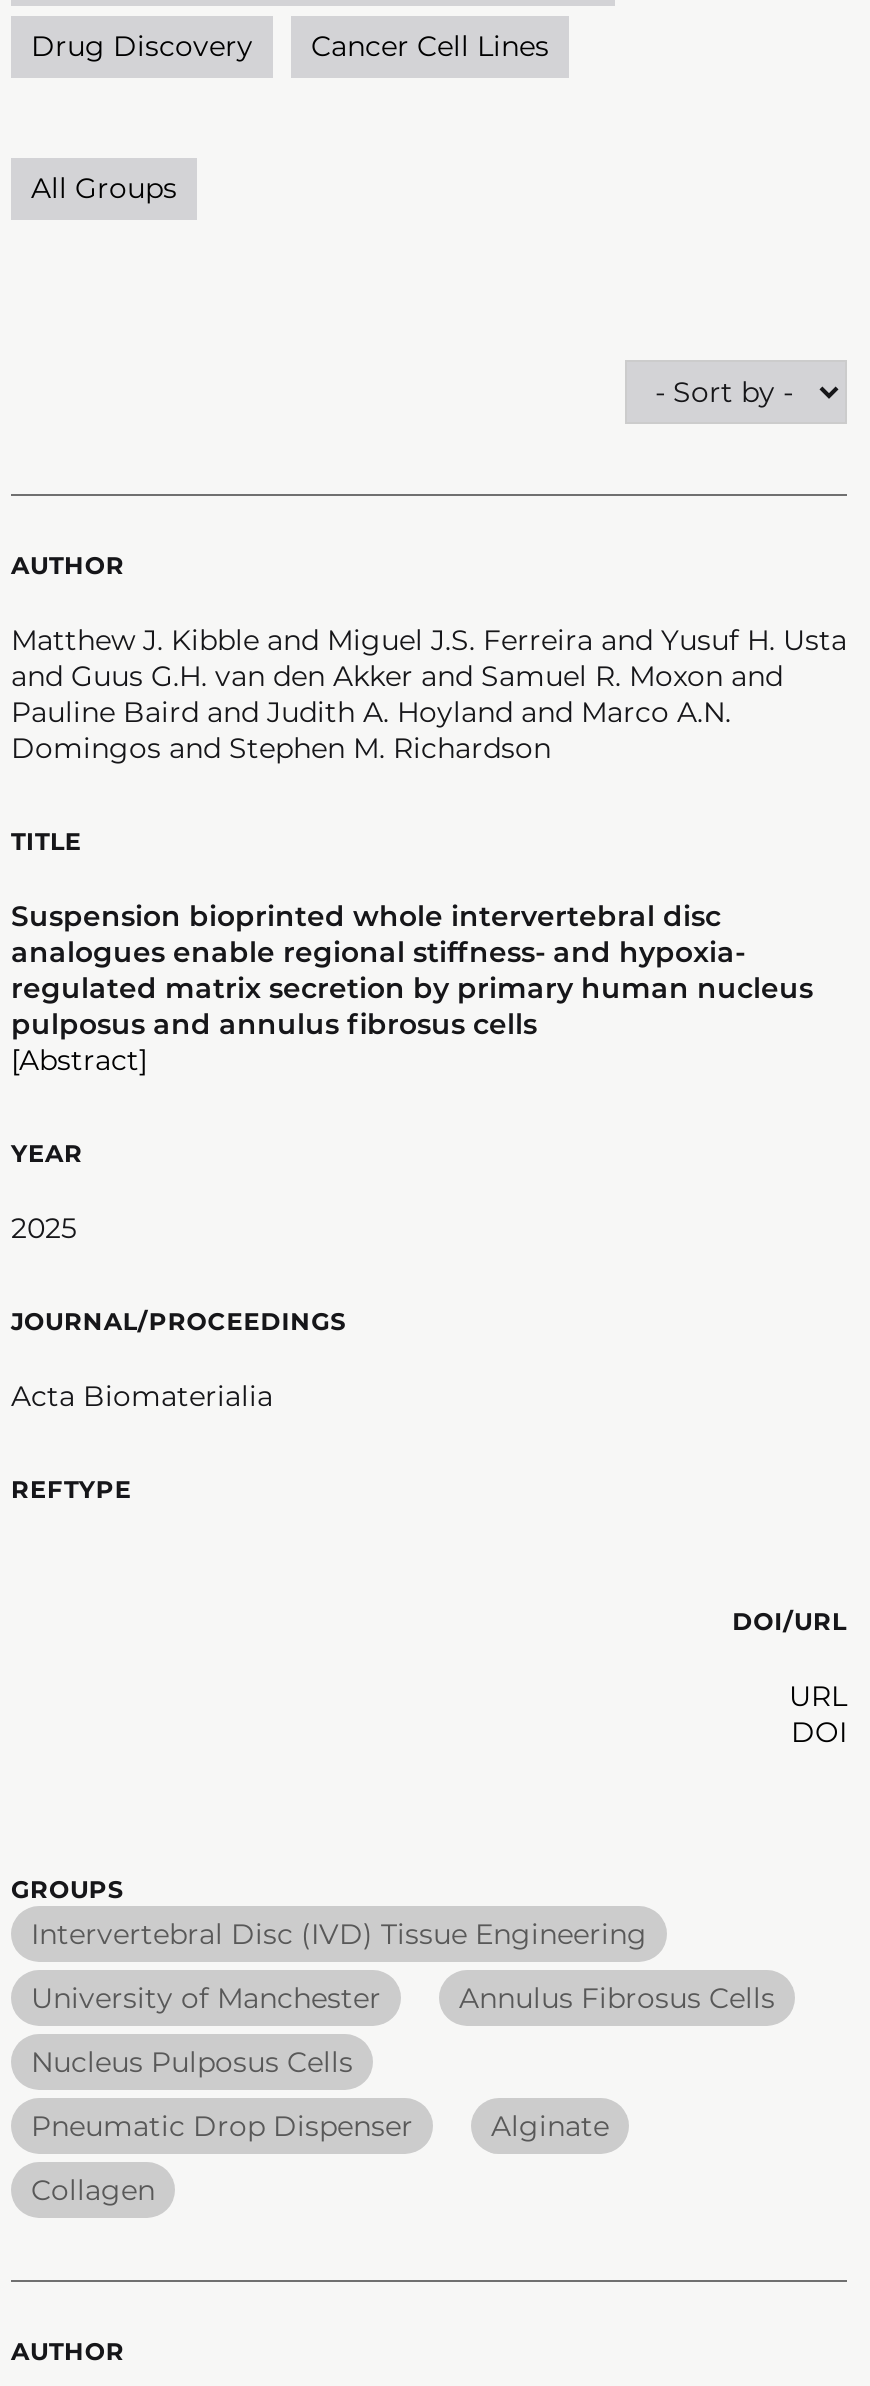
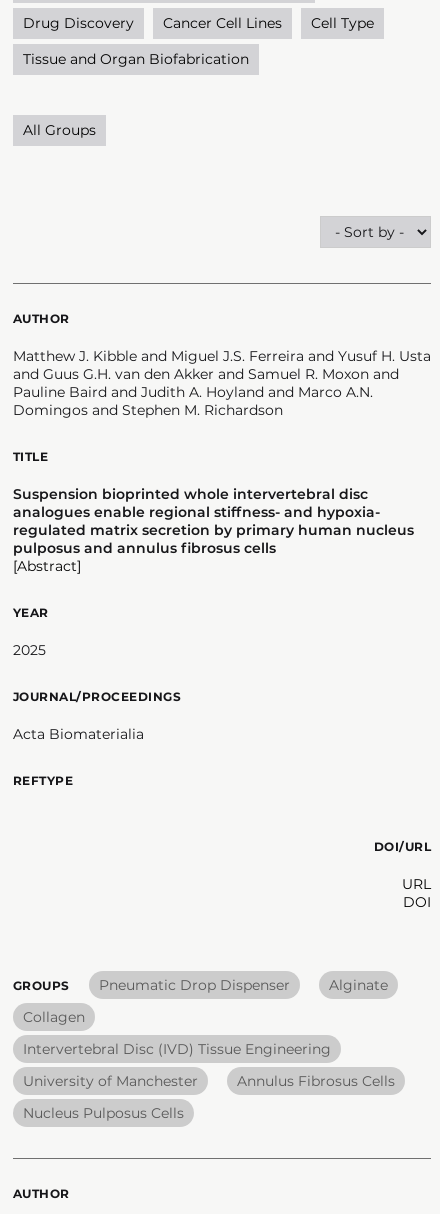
none -> [23,14,374,68] Cell Type | Tissue and Organ Biofabrication
moved [11,169,847,1749] -> [13,121,431,911]: All Groups | AUTHOR | Matthew J. Kibble and Miguel J.S. Ferreira and Yusuf H. Usta | ... | URL | DOI
moved [11,1873,125,1903] -> [13,978,70,993]: GROUPS
moved [31,1915,775,2079] -> [23,1040,395,1122]: Intervertebral Disc (IVD) Tissue Engineering | University of Manchester | Annulus Fibrosus Cells | Nucleus Pulposus Cells
moved [31,2107,609,2207] -> [23,976,388,1026]: Pneumatic Drop Dispenser | Alginate | Collagen

